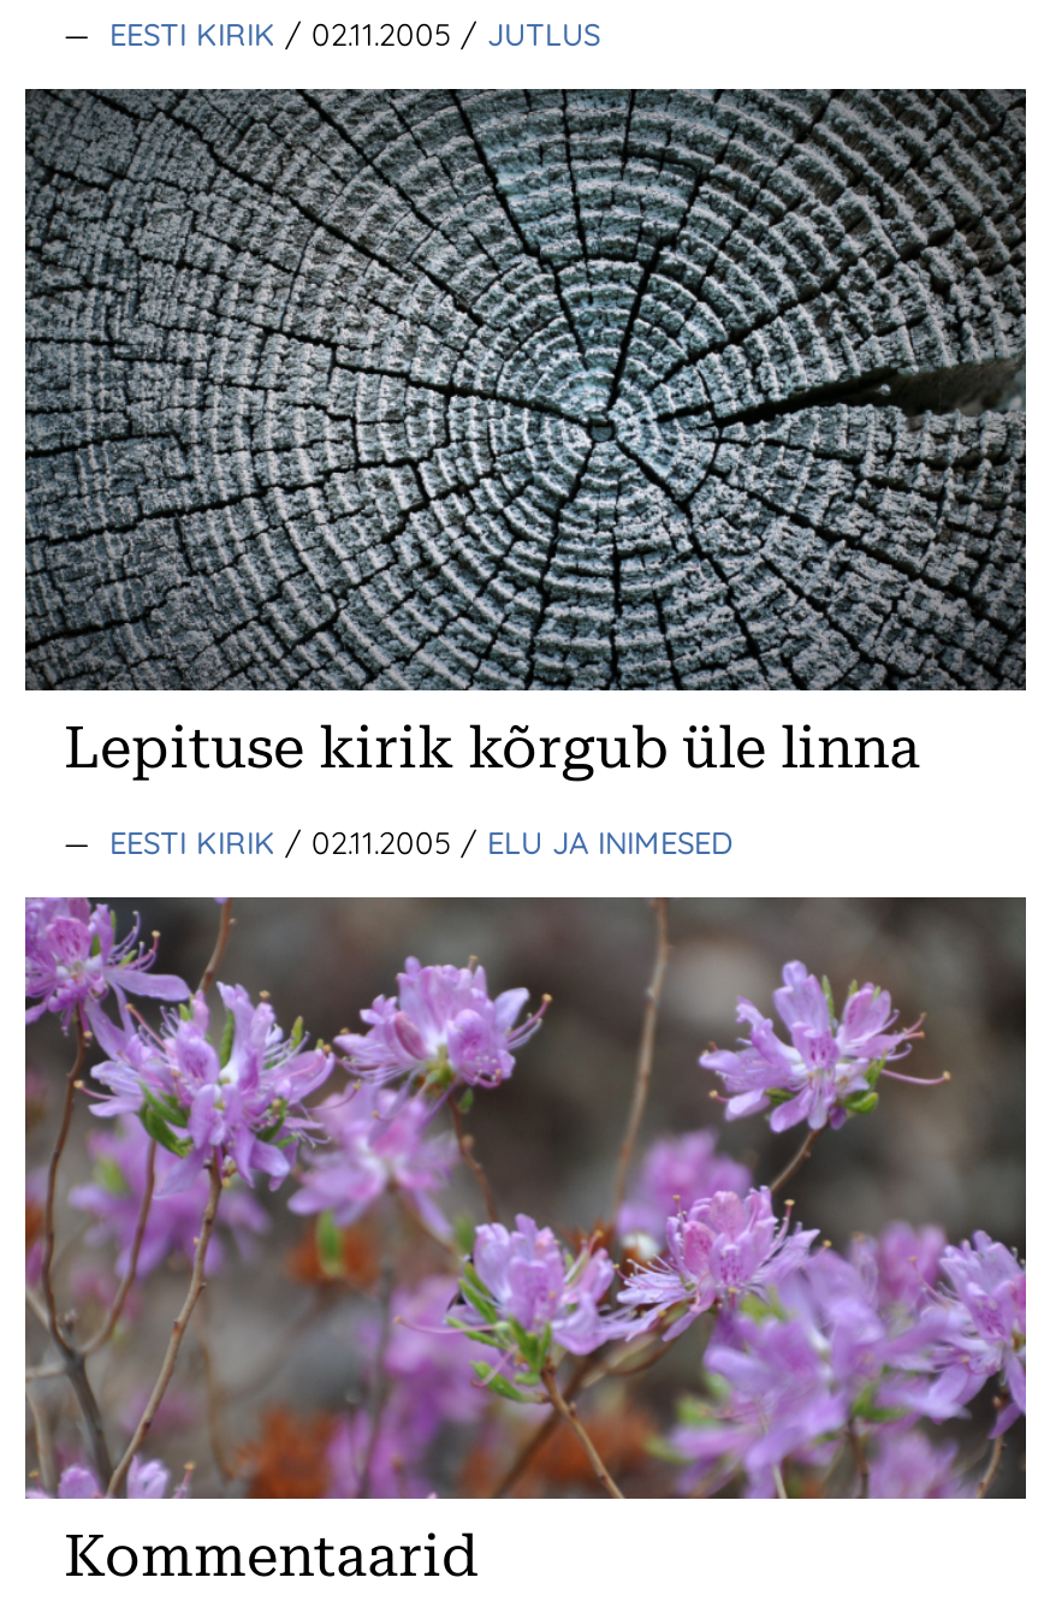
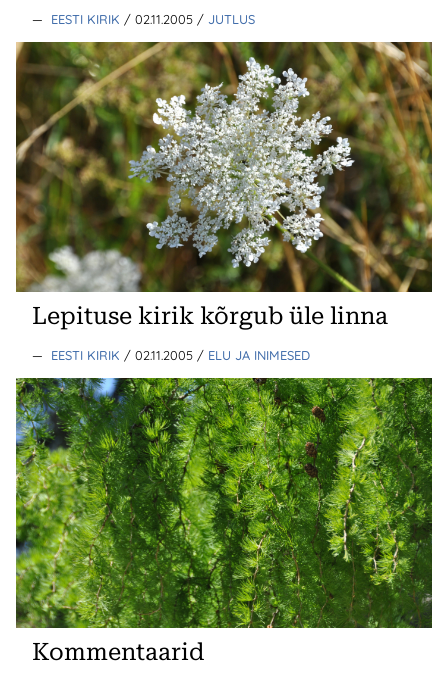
[23,87,1028,693] [image] -> [15,41,433,293] [image]
[23,895,1028,1501] [image] -> [15,377,433,629] [image]

